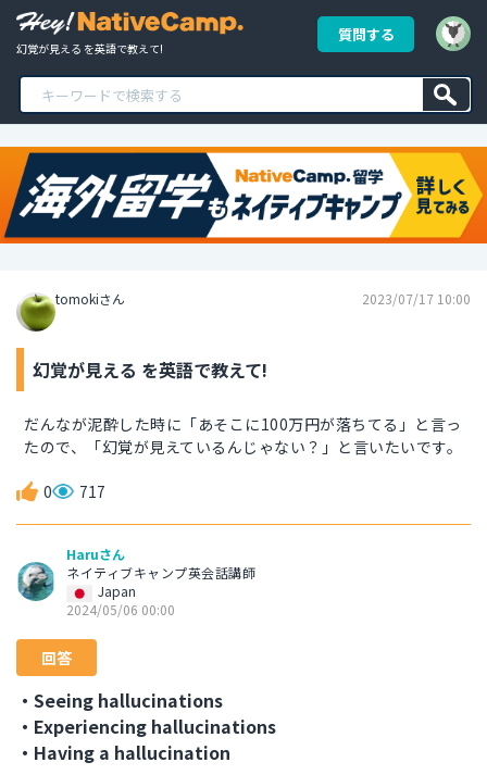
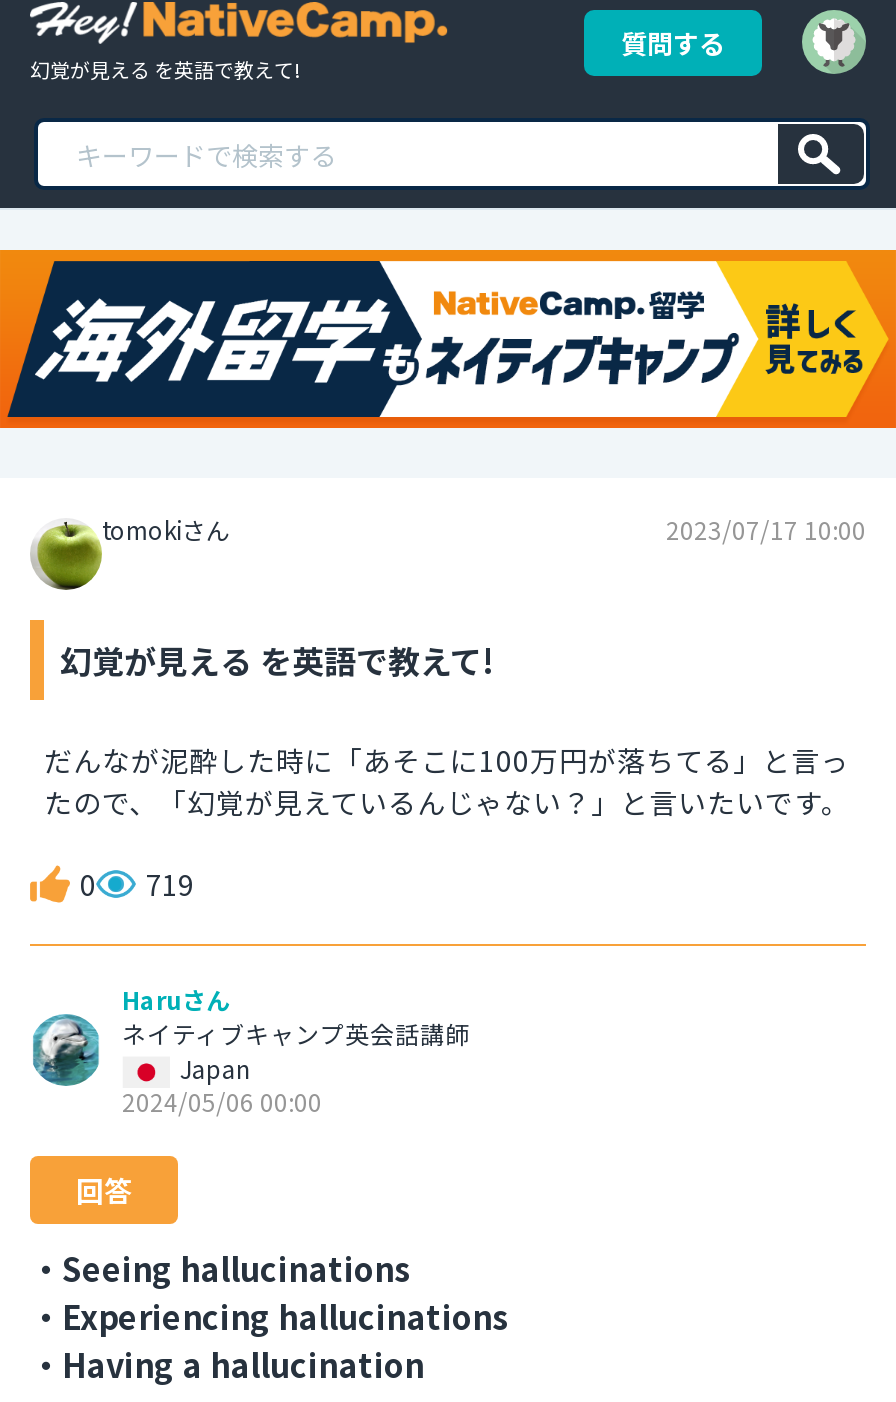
[43,481,105,503] 0 717 -> [80,865,194,905] 0 719

